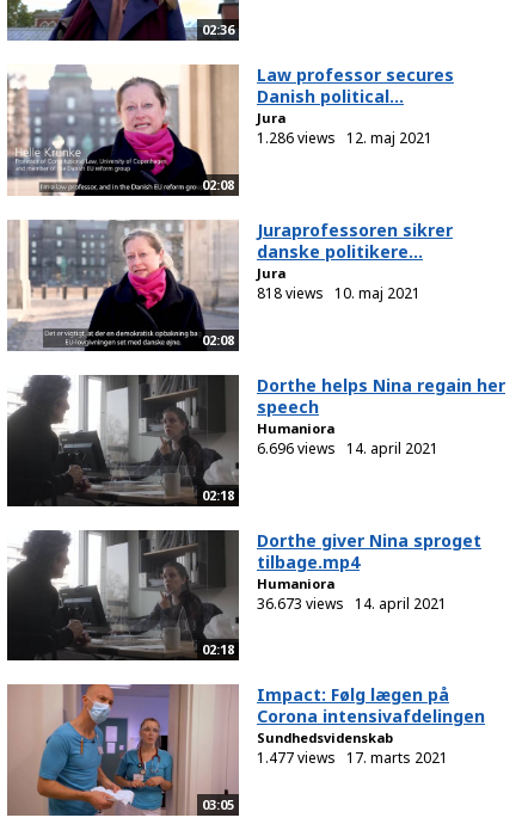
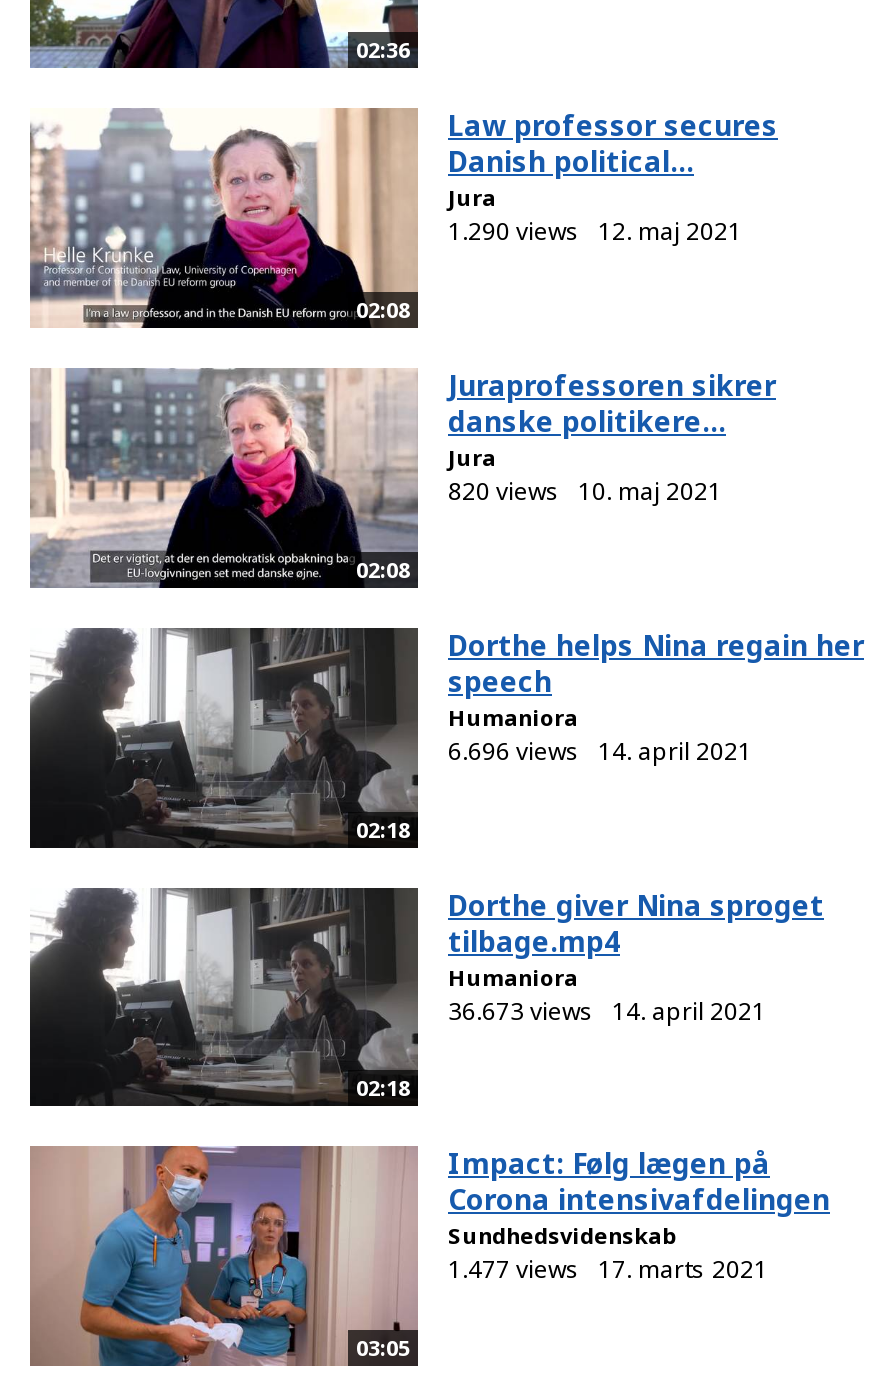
[257,128,432,148] 1.286 views 12. maj 2021 -> [448,214,742,248] 1.290 views 12. maj 2021
[257,283,420,303] 818 views 10. maj 2021 -> [448,473,722,507] 820 views 10. maj 2021

